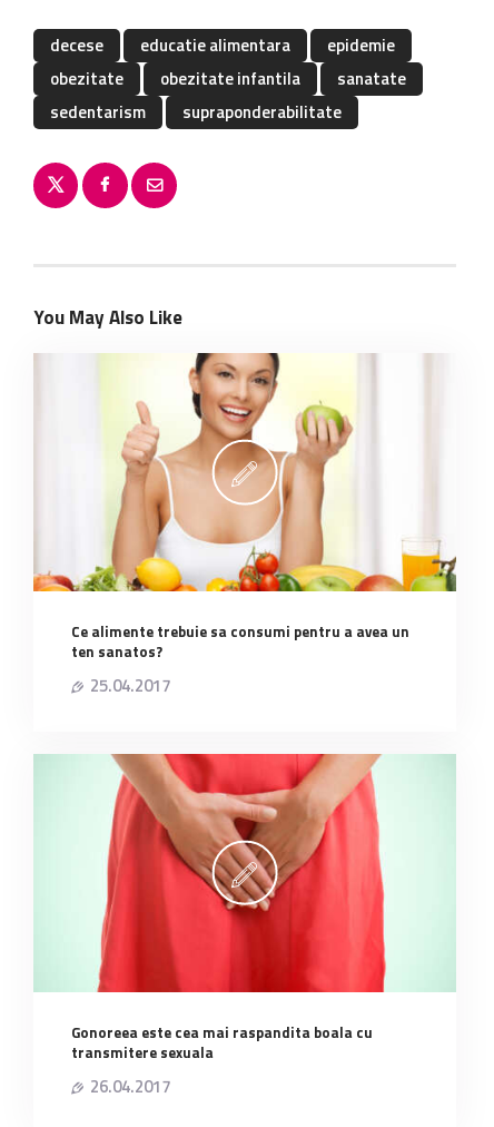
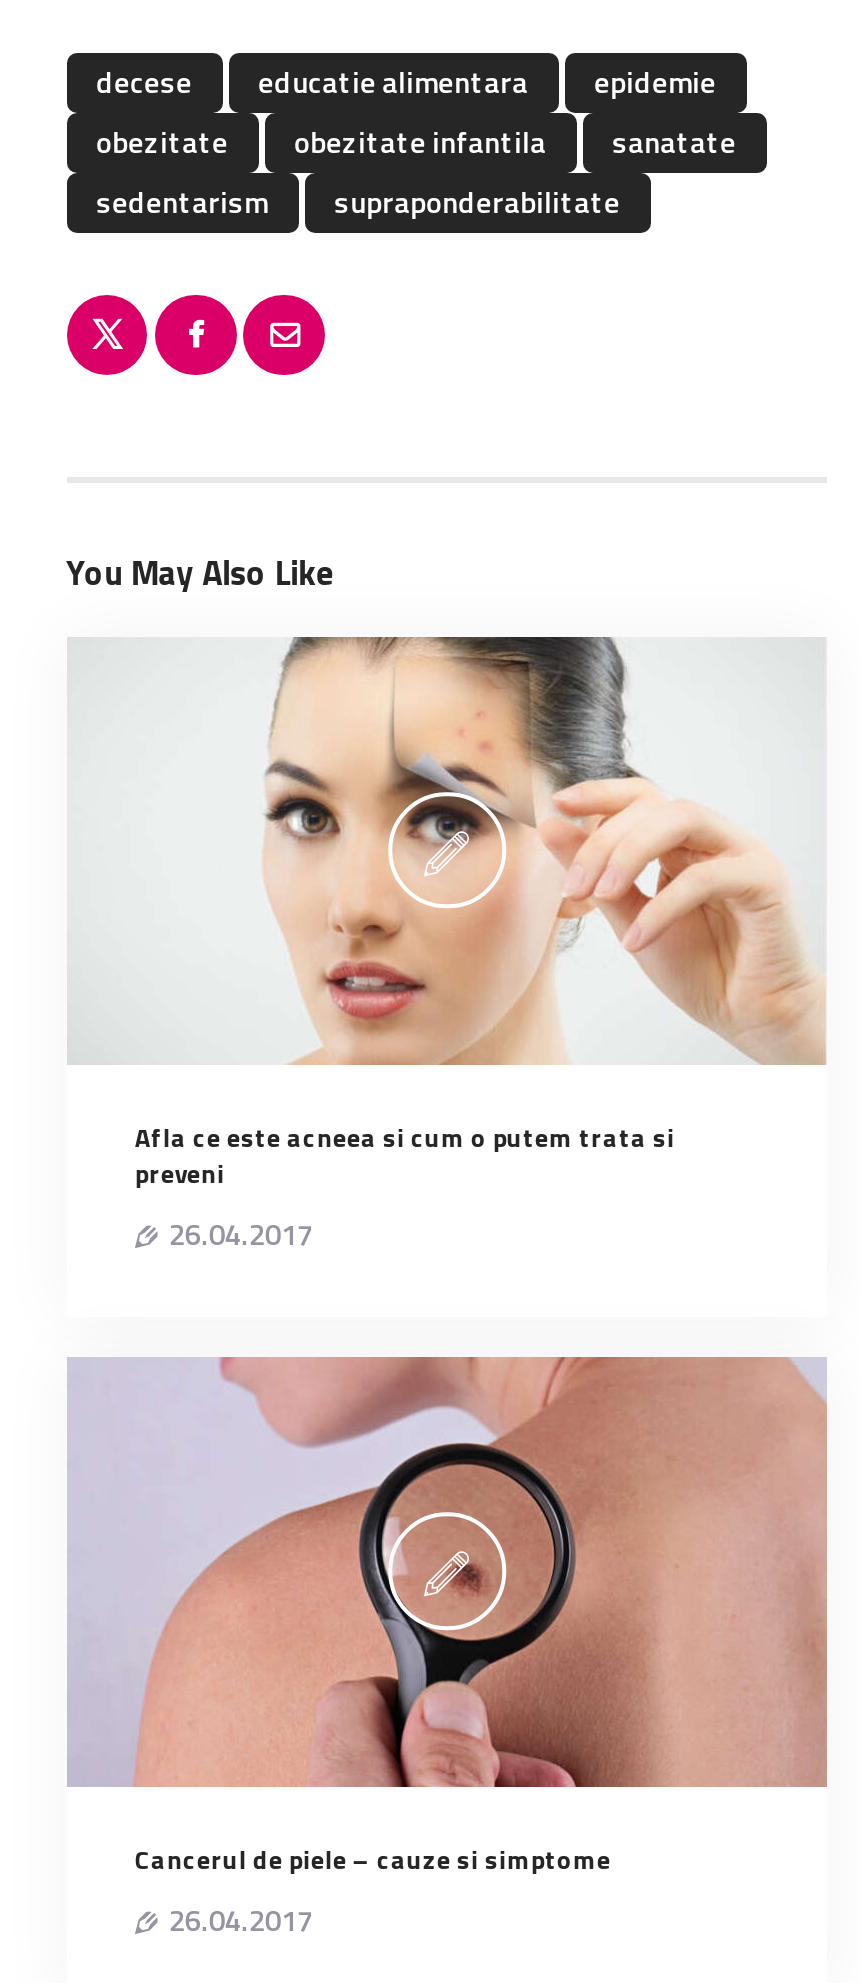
[32,352,456,698] [image] | Ce alimente trebuie sa consumi pentru a avea un | ten sanatos? | 25.04.2017 -> [69,635,825,1258] [image] | Afla ce este acneea si cum o putem trata si | preveni | 26.04.2017
[34,753,455,1063] [image] | Gonoreea este cea mai raspandita boala cu | transmitere sexuala -> [67,1355,827,1878] [image] | Cancerul de piele – cauze si simptome

